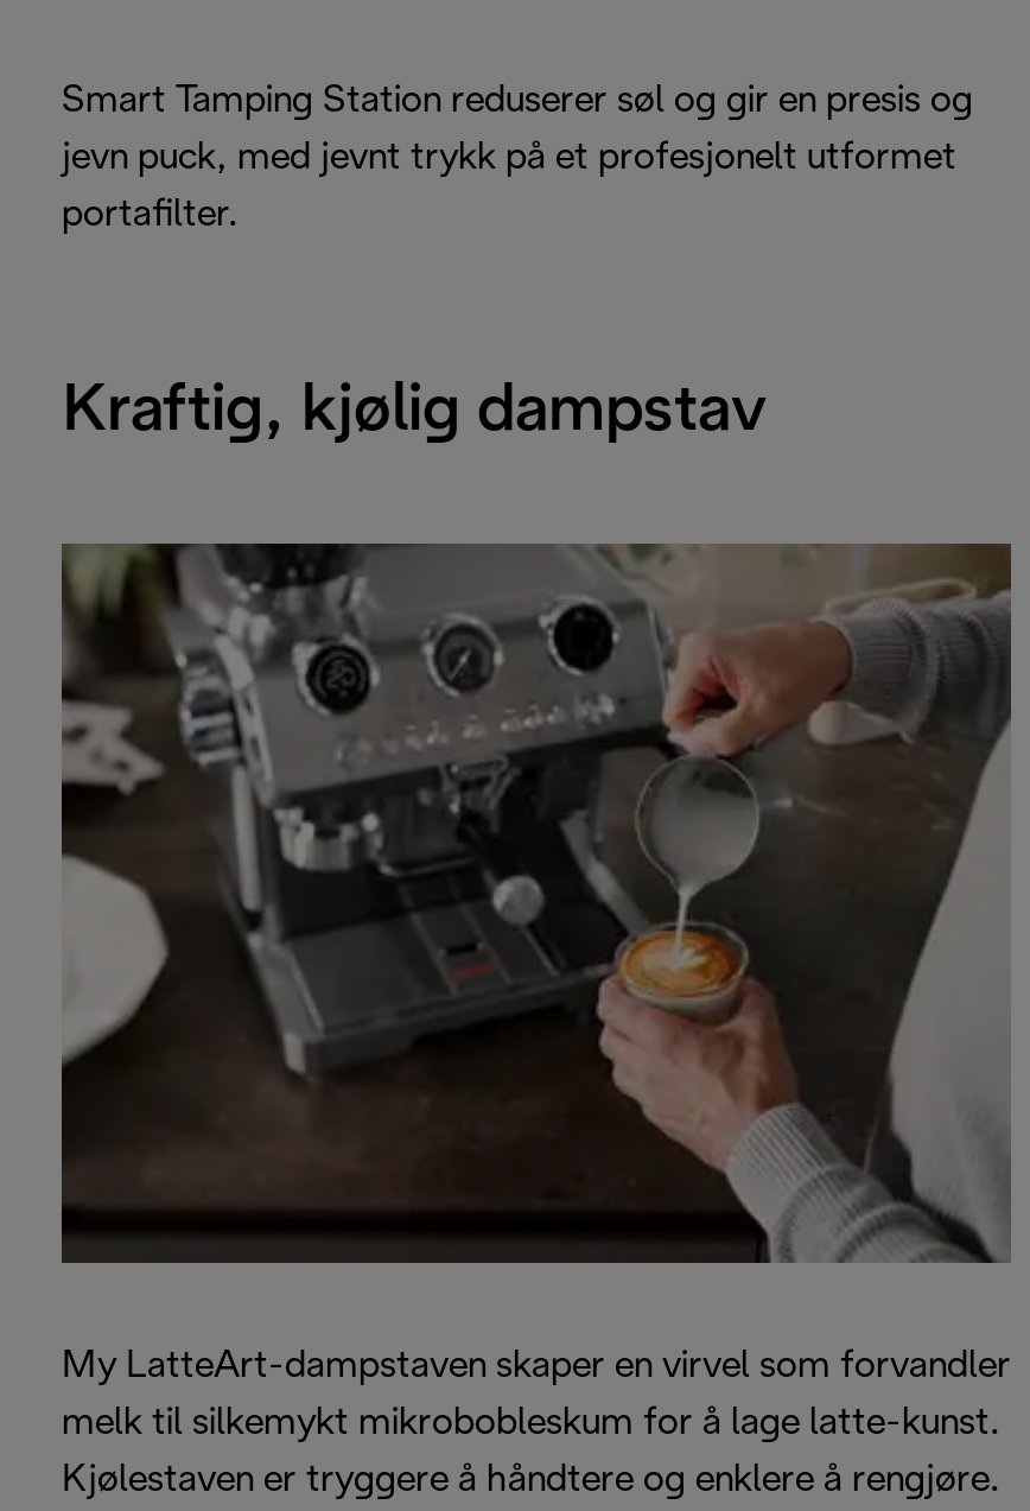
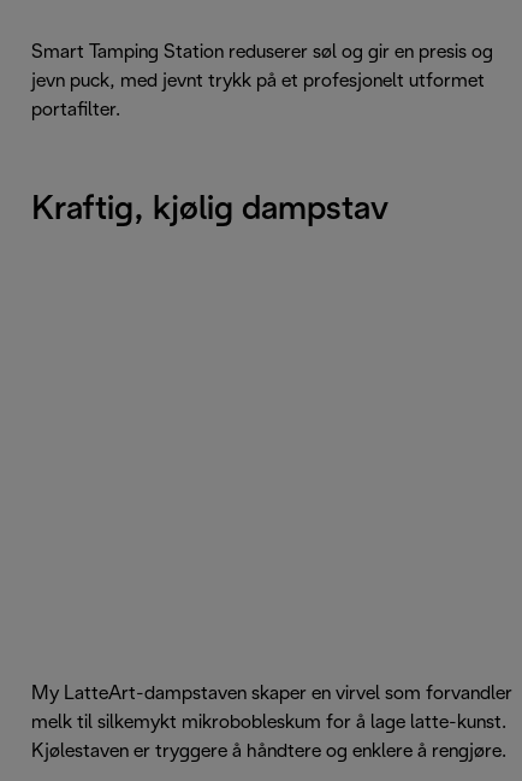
[59,541,1013,1265] [image] -> none

